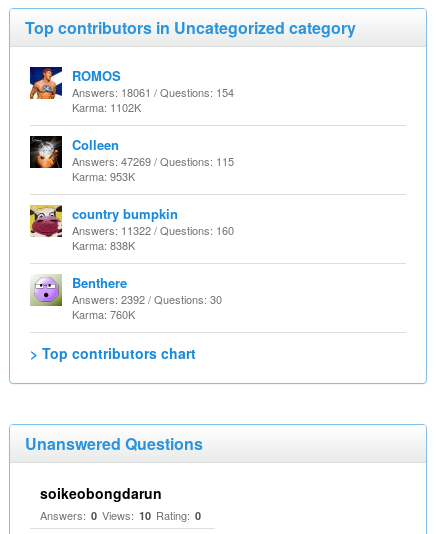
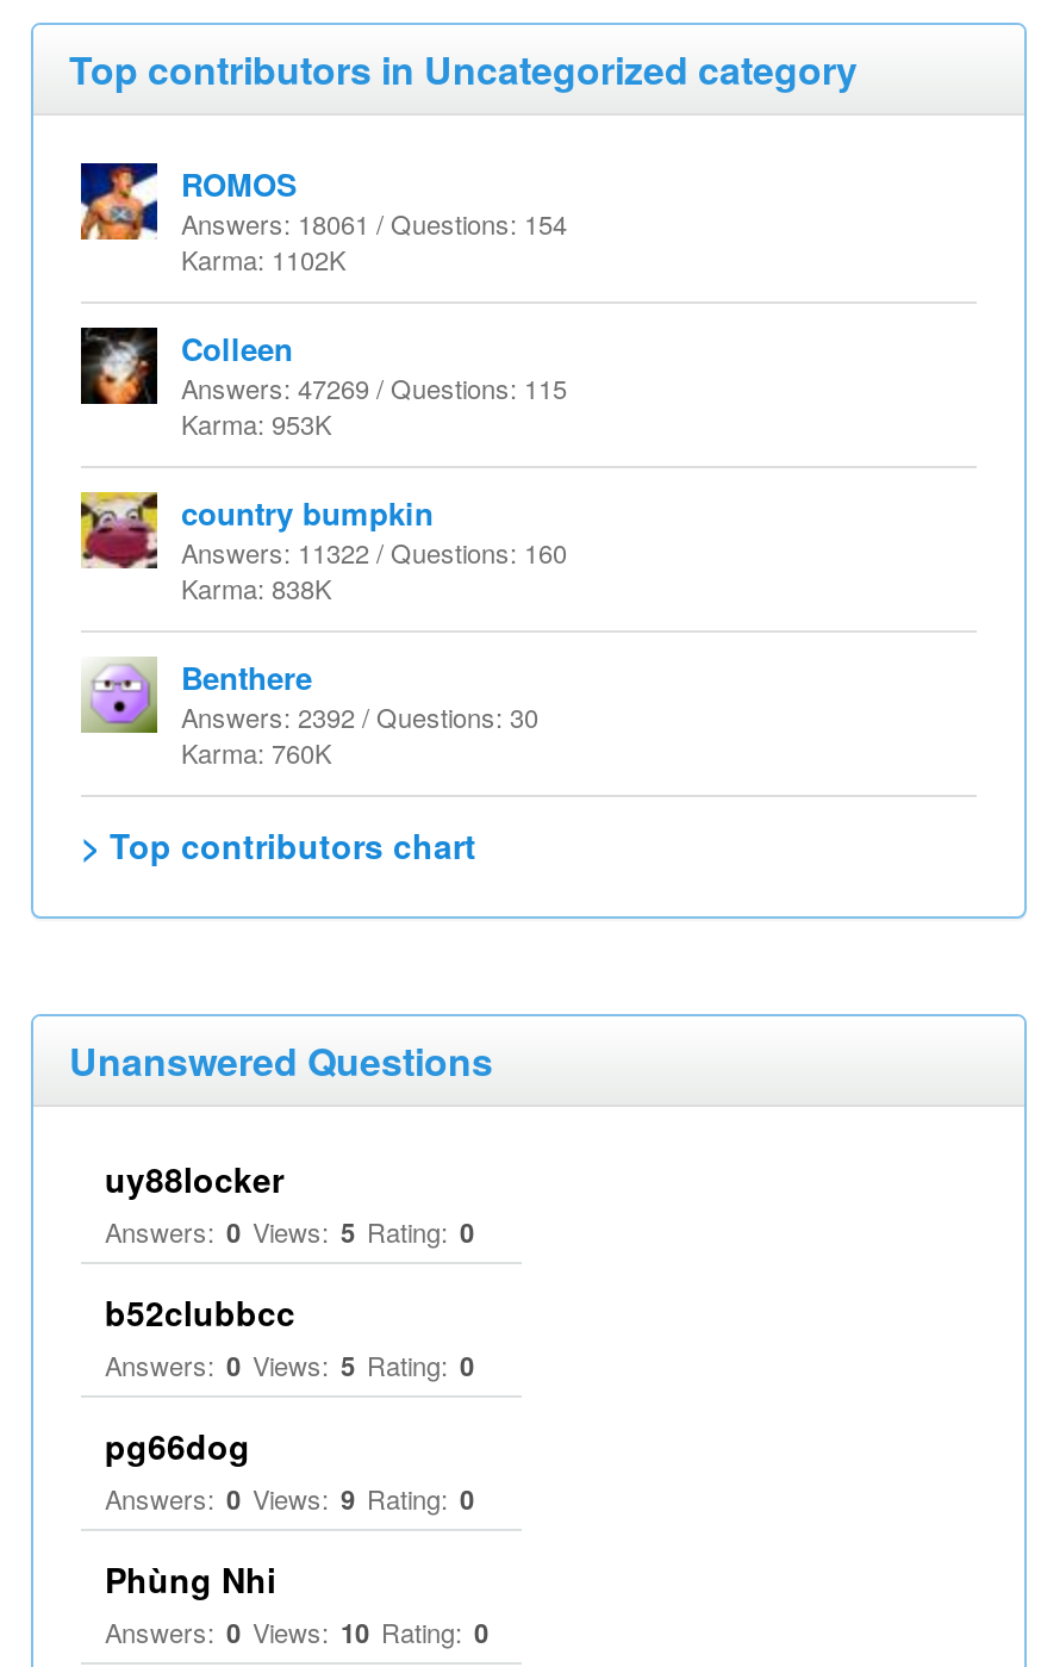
[40,483,162,503] soikeobongdarun -> [105,1155,474,1603] uy88locker | Answers: 0 Views: 5 Rating: 0 | b52clubbcc | Answers: 0 Views: 5 Rating: 0 | pg66dog | Answers: 0 Views: 9 Rating: 0 | Phùng Nhi

